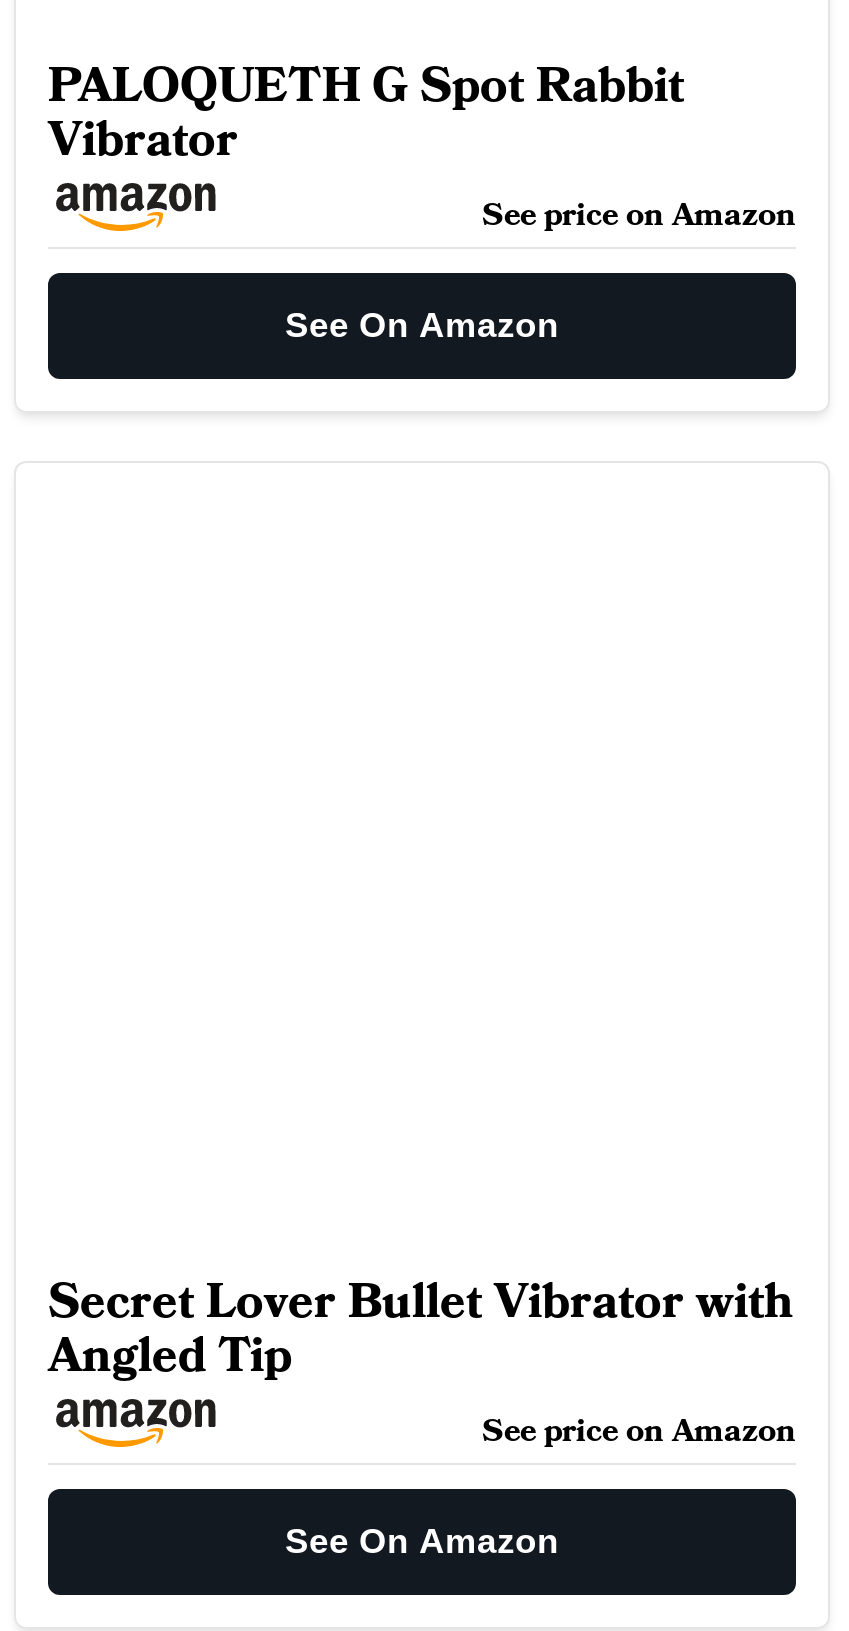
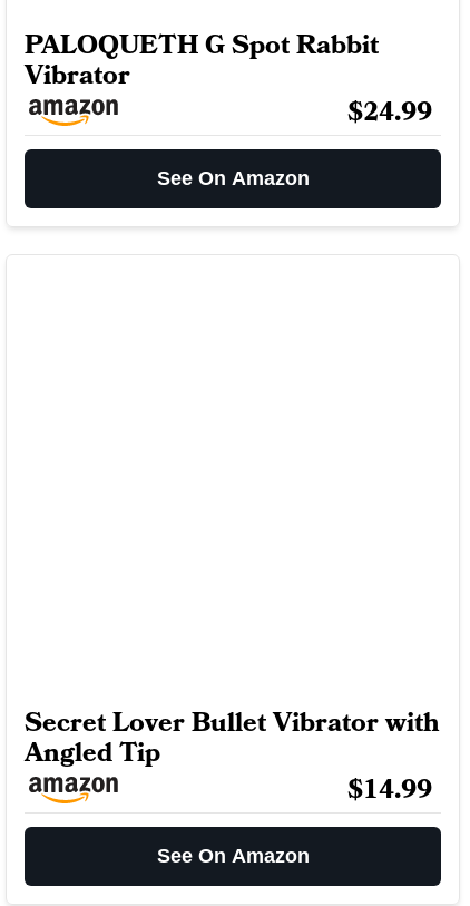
[482,192,796,236] See price on Amazon -> [347,93,432,130] $24.99
[482,1408,796,1452] See price on Amazon -> [347,771,432,807] $14.99

